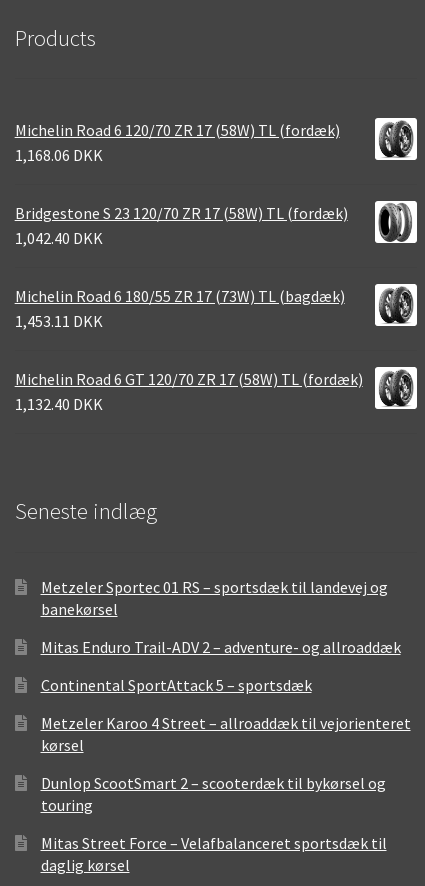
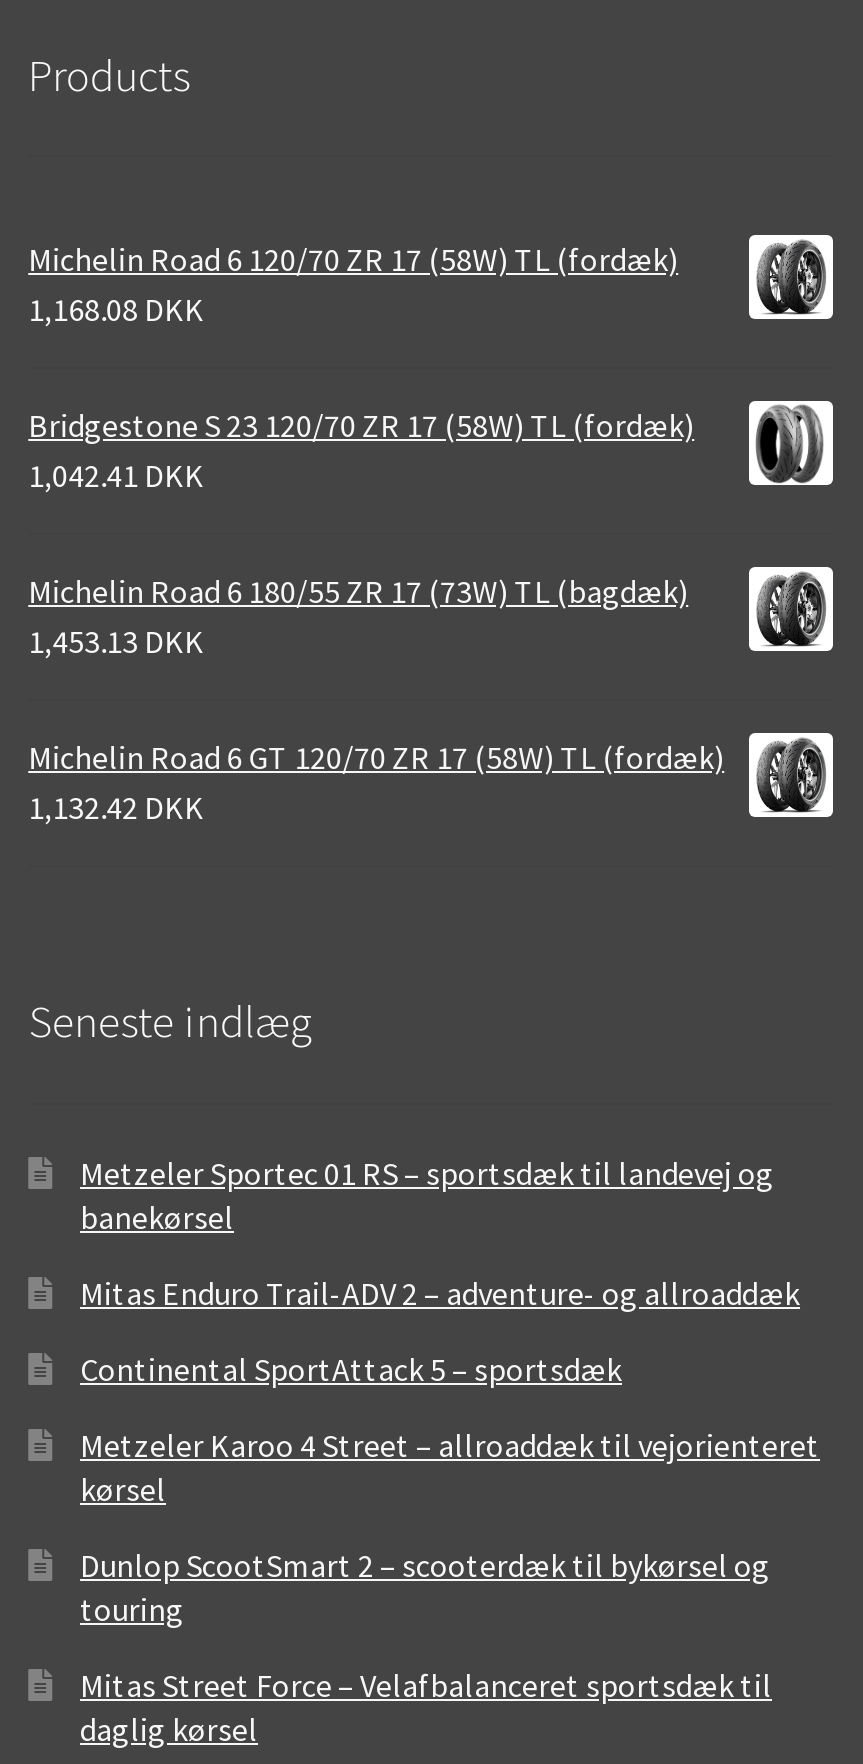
[15,145,103,165] 1,168.06 DKK -> [28,289,204,329] 1,168.08 DKK
[15,228,103,248] 1,042.40 DKK -> [28,455,204,495] 1,042.41 DKK
[15,311,103,331] 1,453.11 DKK -> [28,621,204,661] 1,453.13 DKK
[15,394,103,414] 1,132.40 DKK -> [28,787,204,827] 1,132.42 DKK

